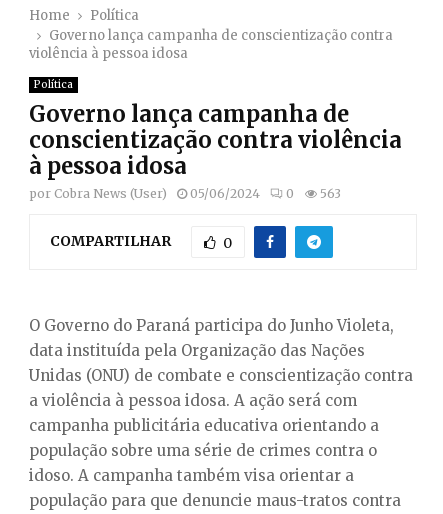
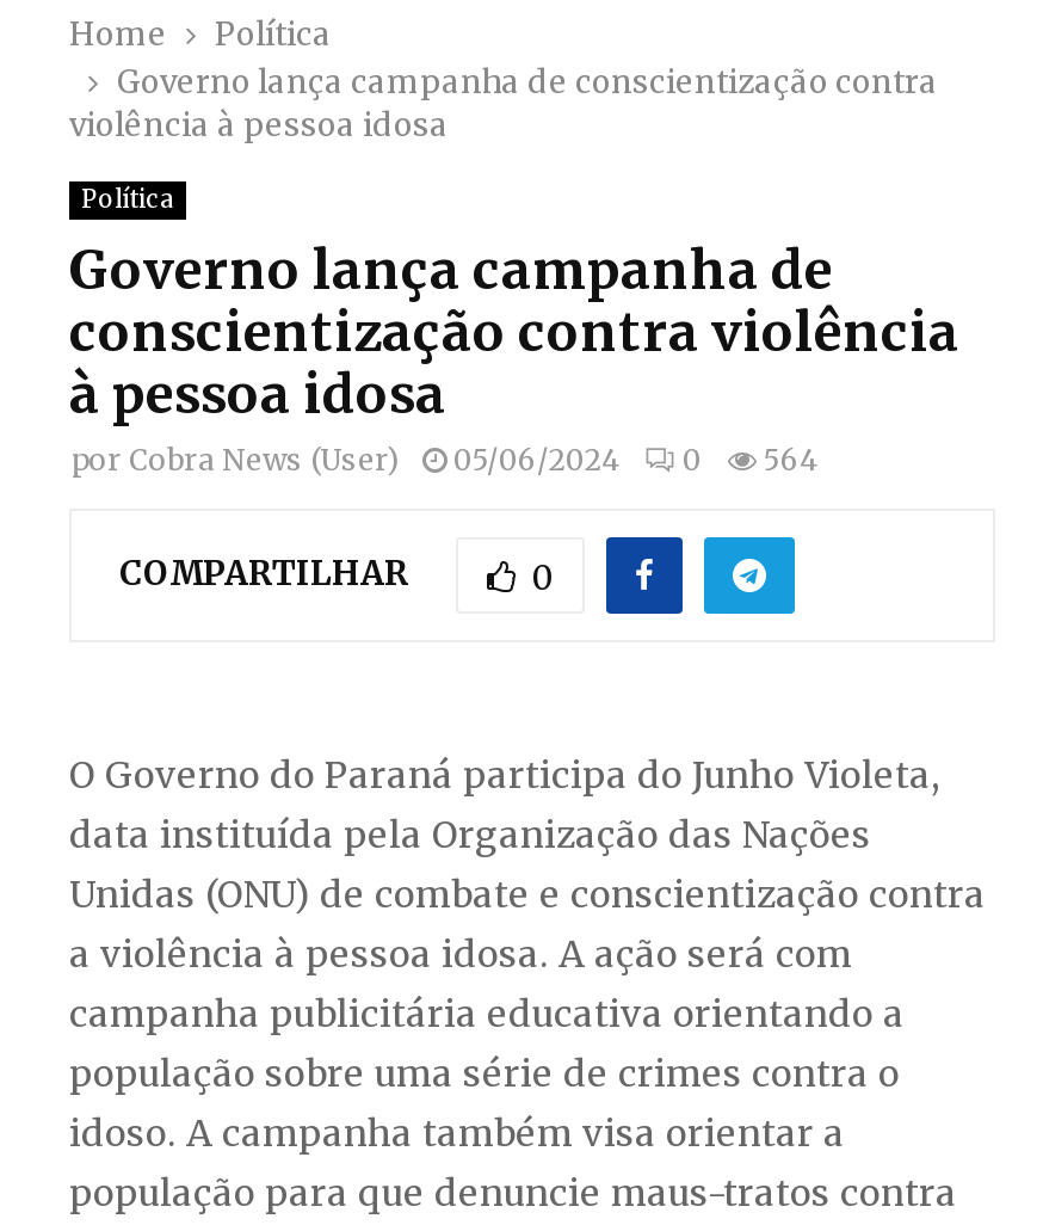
[320,186,341,201] 563 -> [764,442,819,478] 564

